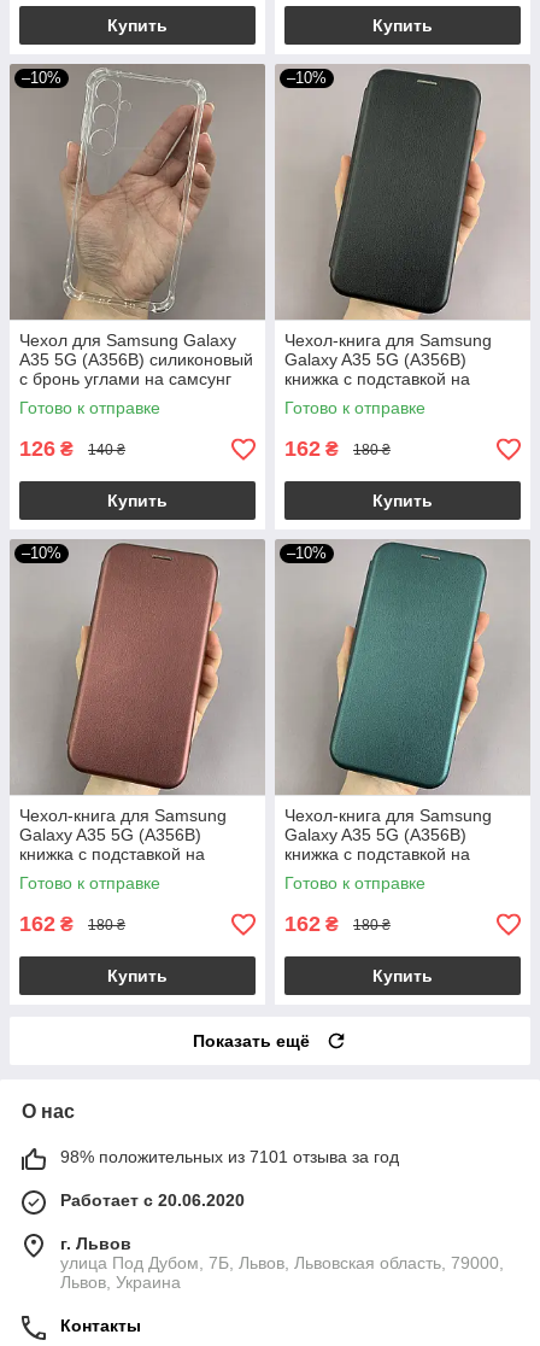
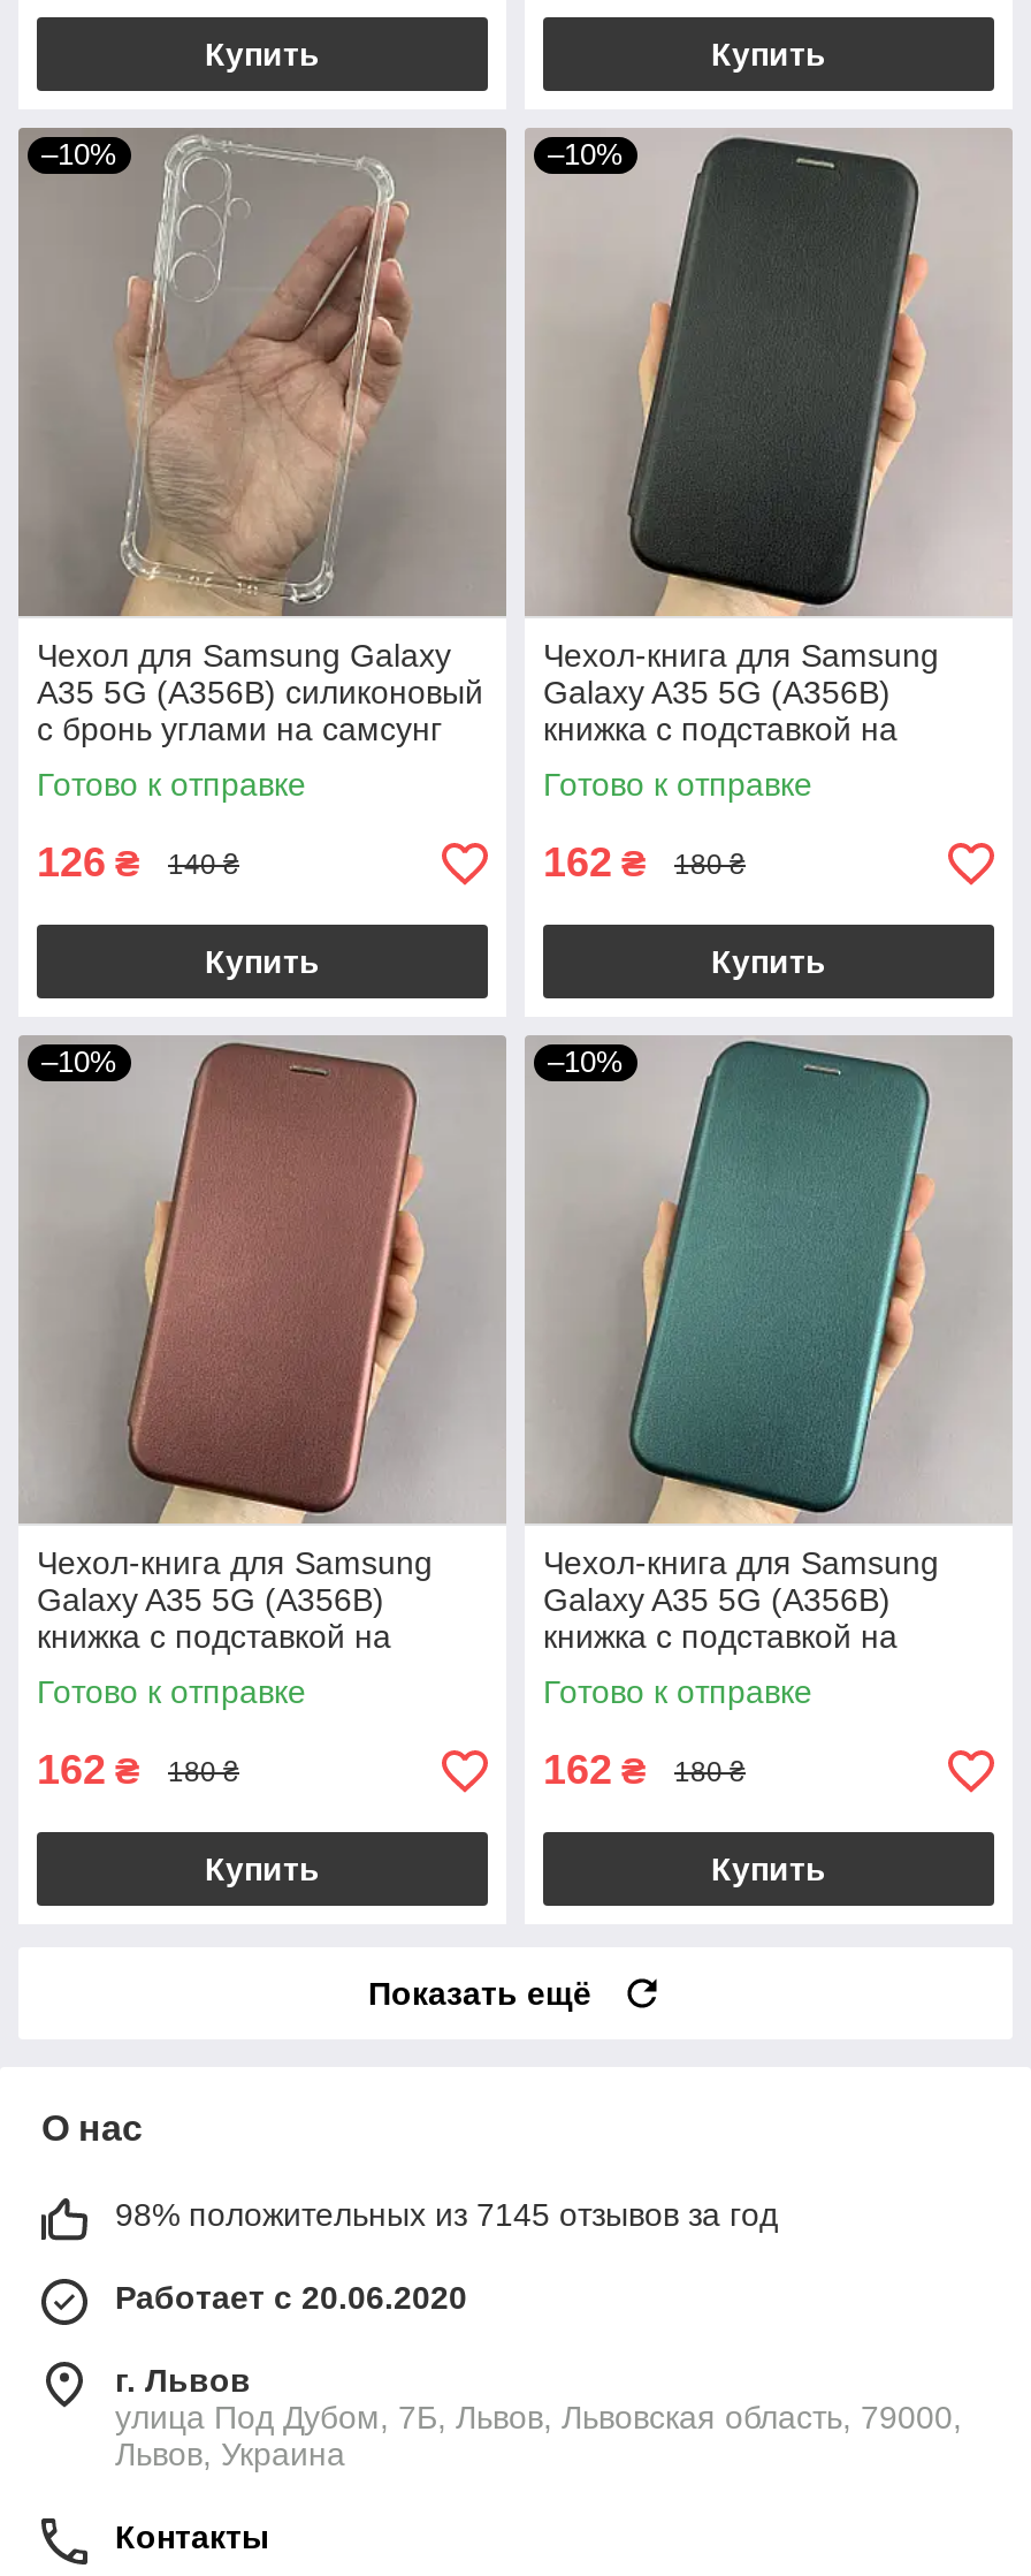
[60,1148,399,1167] 98% положительных из 7101 отзыва за год -> [115,2197,778,2234] 98% положительных из 7145 отзывов за год

